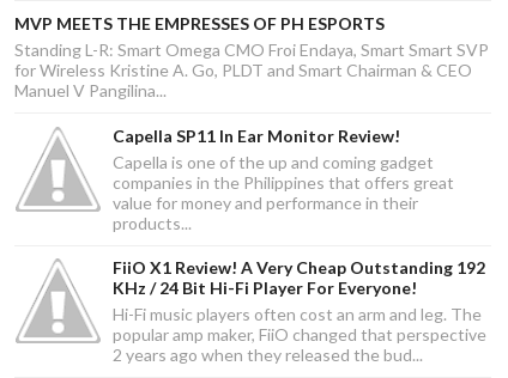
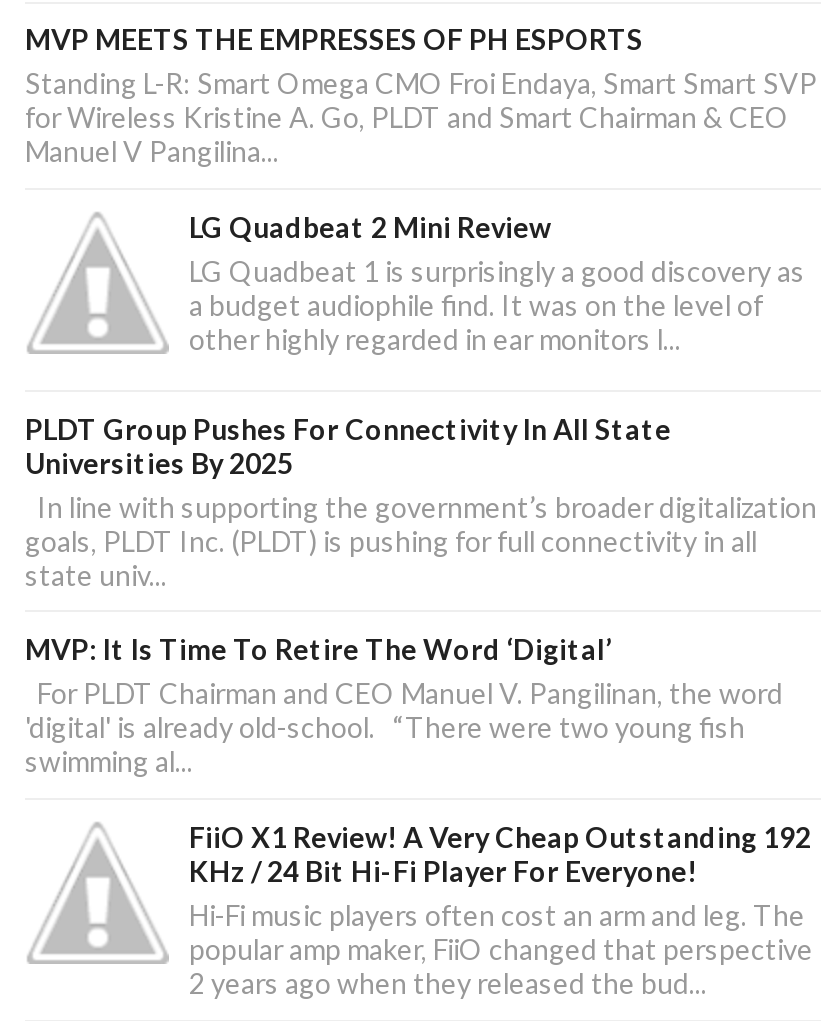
[113,125,454,233] Capella SP11 In Ear Monitor Review! | Capella is one of the up and coming gadget | companies in the Philippines that offers great | value for money and performance in their | products... -> [25,210,817,778] LG Quadbeat 2 Mini Review | LG Quadbeat 1 is surprisingly a good discovery as | a budget audiophile find. It was on the level of | other highly regarded in ear monitors l... | PLDT Group Pushes For Connectivity In All State | Universities By 2025 | In line with supporting the government’s broader digitalization | goals, PLDT Inc. (PLDT) is pushing for full connectivity in all | state univ... | MVP: It Is Time To Retire The Word ‘digital’ | For PLDT Chairman and CEO Manuel V. Pangilinan, the word | 'digital' is already old-school. “There were two young fish | swimming al...

